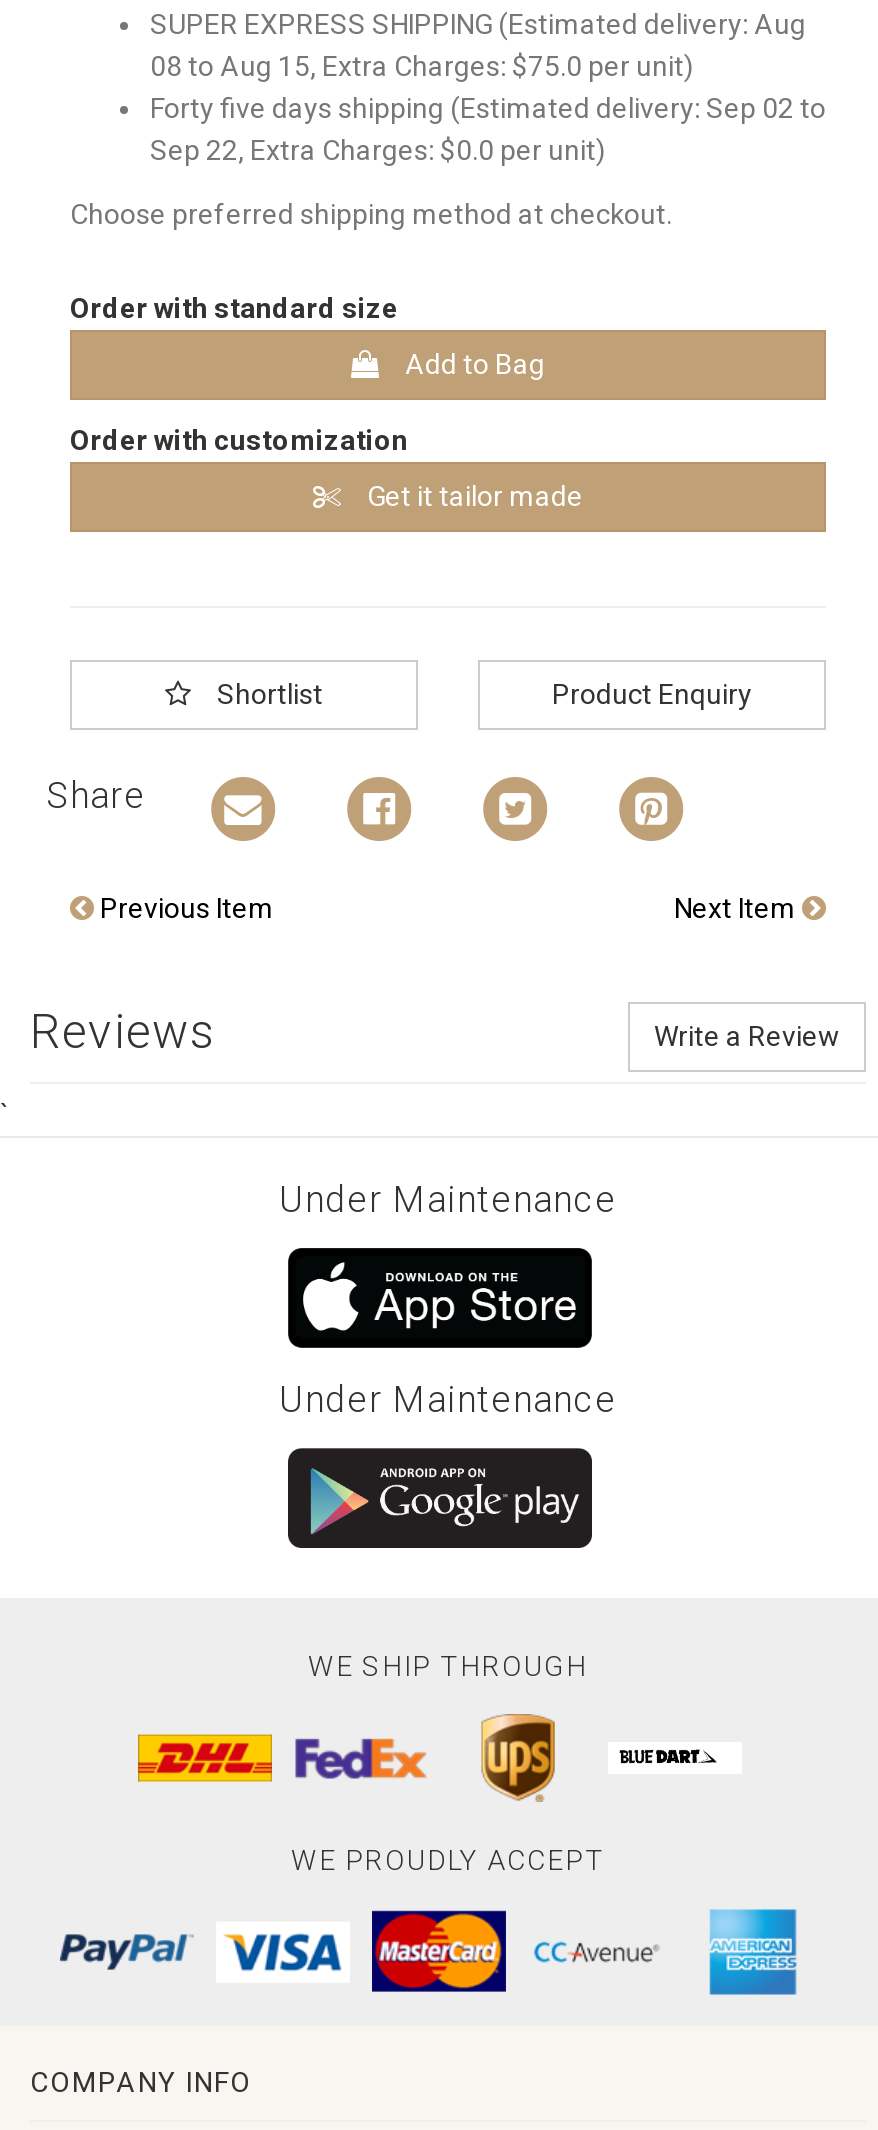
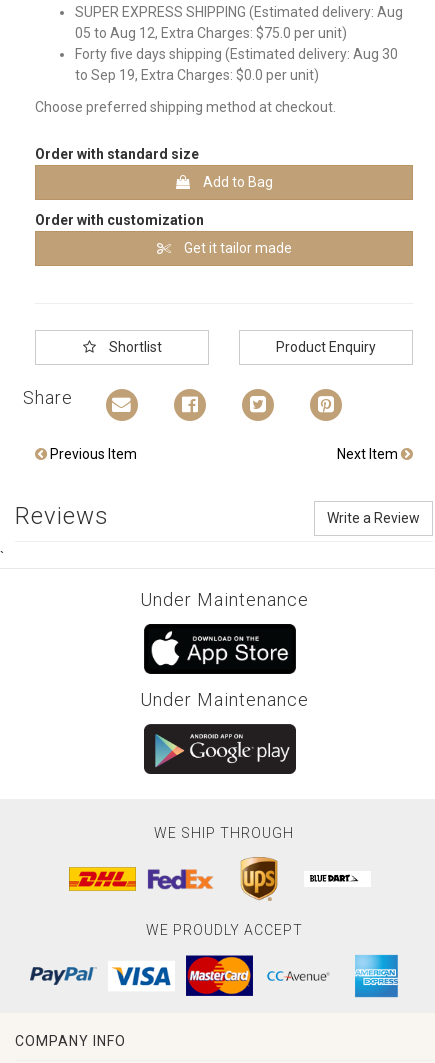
[150,50,826,166] 08 to Aug 15, Extra Charges: $75.0 per unit) | Forty five days shipping (Estimated delivery: Sep 02 to | Sep 22, Extra Charges: $0.0 per unit) -> [75,25,398,83] 05 to Aug 12, Extra Charges: $75.0 per unit) | Forty five days shipping (Estimated delivery: Aug 30 | to Sep 19, Extra Charges: $0.0 per unit)

